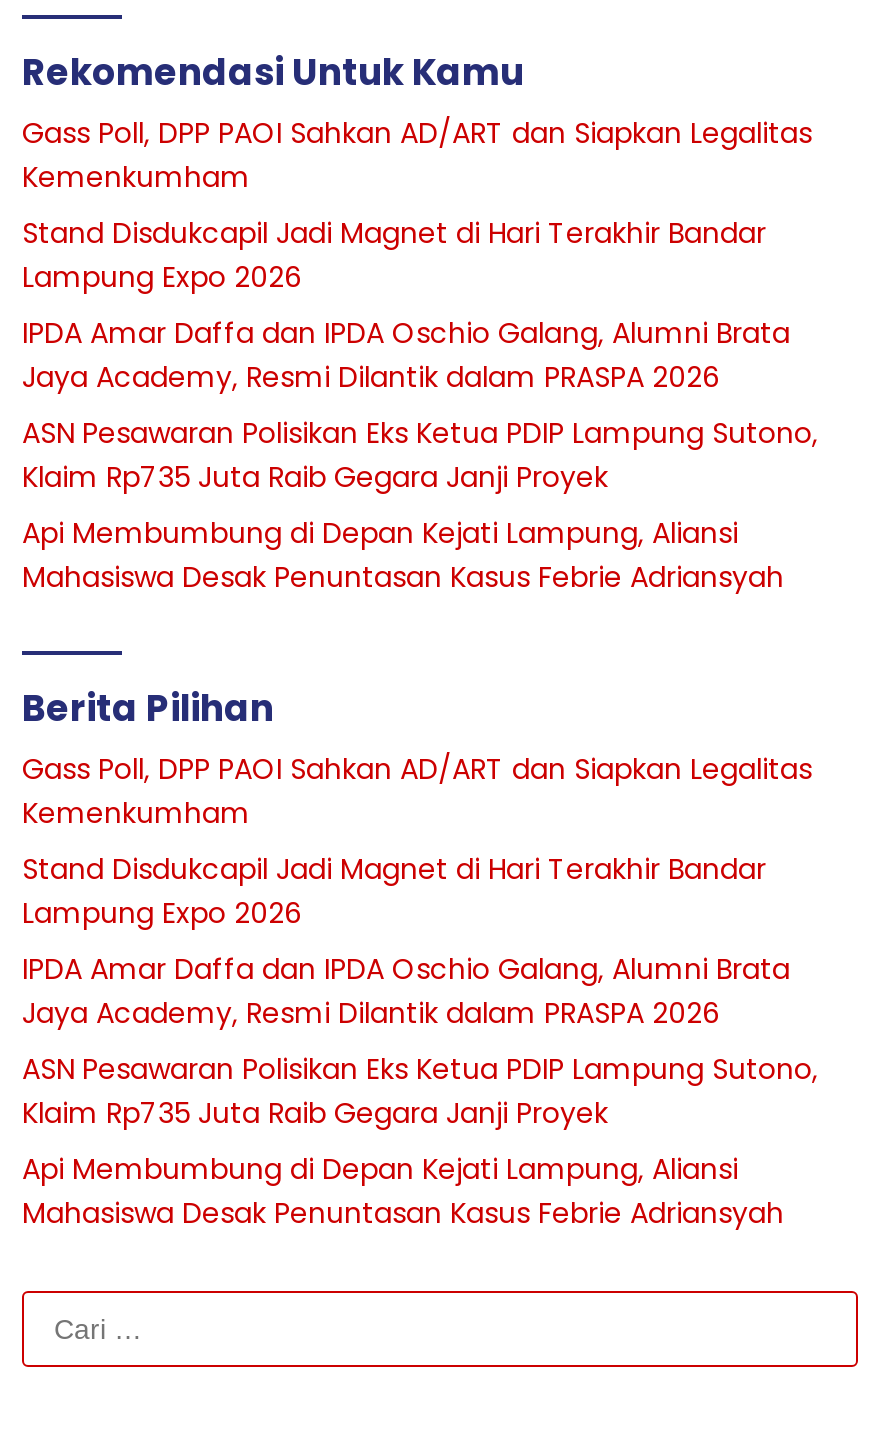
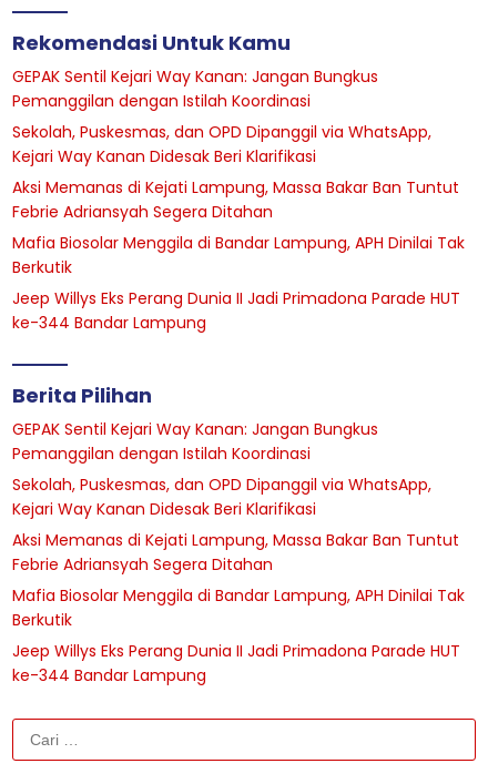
[22,114,818,598] Gass Poll, DPP PAOI Sahkan AD/ART dan Siapkan Legalitas | Kemenkumham | Stand Disdukcapil Jadi Magnet di Hari Terakhir Bandar | Lampung Expo 2026 | IPDA Amar Daffa dan IPDA Oschio Galang, Alumni Brata | Jaya Academy, Resmi Dilantik dalam PRASPA 2026 | ASN Pesawaran Polisikan Eks Ketua PDIP Lampung Sutono, | Klaim Rp735 Juta Raib Gegara Janji Proyek | Api Membumbung di Depan Kejati Lampung, Aliansi | Mahasiswa Desak Penuntasan Kasus Febrie Adriansyah -> [12,65,465,333] GEPAK Sentil Kejari Way Kanan: Jangan Bungkus | Pemanggilan dengan Istilah Koordinasi | Sekolah, Puskesmas, dan OPD Dipanggil via WhatsApp, | Kejari Way Kanan Didesak Beri Klarifikasi | Aksi Memanas di Kejati Lampung, Massa Bakar Ban Tuntut | Febrie Adriansyah Segera Ditahan | Mafia Biosolar Menggila di Bandar Lampung, APH Dinilai Tak | Berkutik | Jeep Willys Eks Perang Dunia II Jadi Primadona Parade HUT | ke-344 Bandar Lampung
[22,750,818,1234] Gass Poll, DPP PAOI Sahkan AD/ART dan Siapkan Legalitas | Kemenkumham | Stand Disdukcapil Jadi Magnet di Hari Terakhir Bandar | Lampung Expo 2026 | IPDA Amar Daffa dan IPDA Oschio Galang, Alumni Brata | Jaya Academy, Resmi Dilantik dalam PRASPA 2026 | ASN Pesawaran Polisikan Eks Ketua PDIP Lampung Sutono, | Klaim Rp735 Juta Raib Gegara Janji Proyek | Api Membumbung di Depan Kejati Lampung, Aliansi | Mahasiswa Desak Penuntasan Kasus Febrie Adriansyah -> [12,418,465,686] GEPAK Sentil Kejari Way Kanan: Jangan Bungkus | Pemanggilan dengan Istilah Koordinasi | Sekolah, Puskesmas, dan OPD Dipanggil via WhatsApp, | Kejari Way Kanan Didesak Beri Klarifikasi | Aksi Memanas di Kejati Lampung, Massa Bakar Ban Tuntut | Febrie Adriansyah Segera Ditahan | Mafia Biosolar Menggila di Bandar Lampung, APH Dinilai Tak | Berkutik | Jeep Willys Eks Perang Dunia II Jadi Primadona Parade HUT | ke-344 Bandar Lampung

